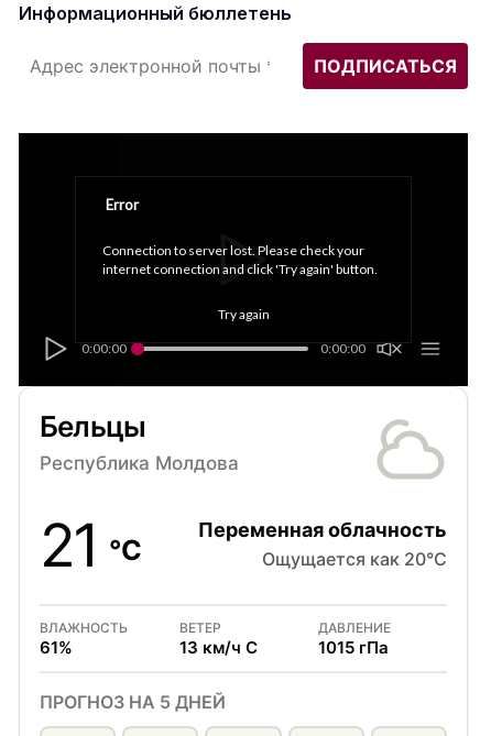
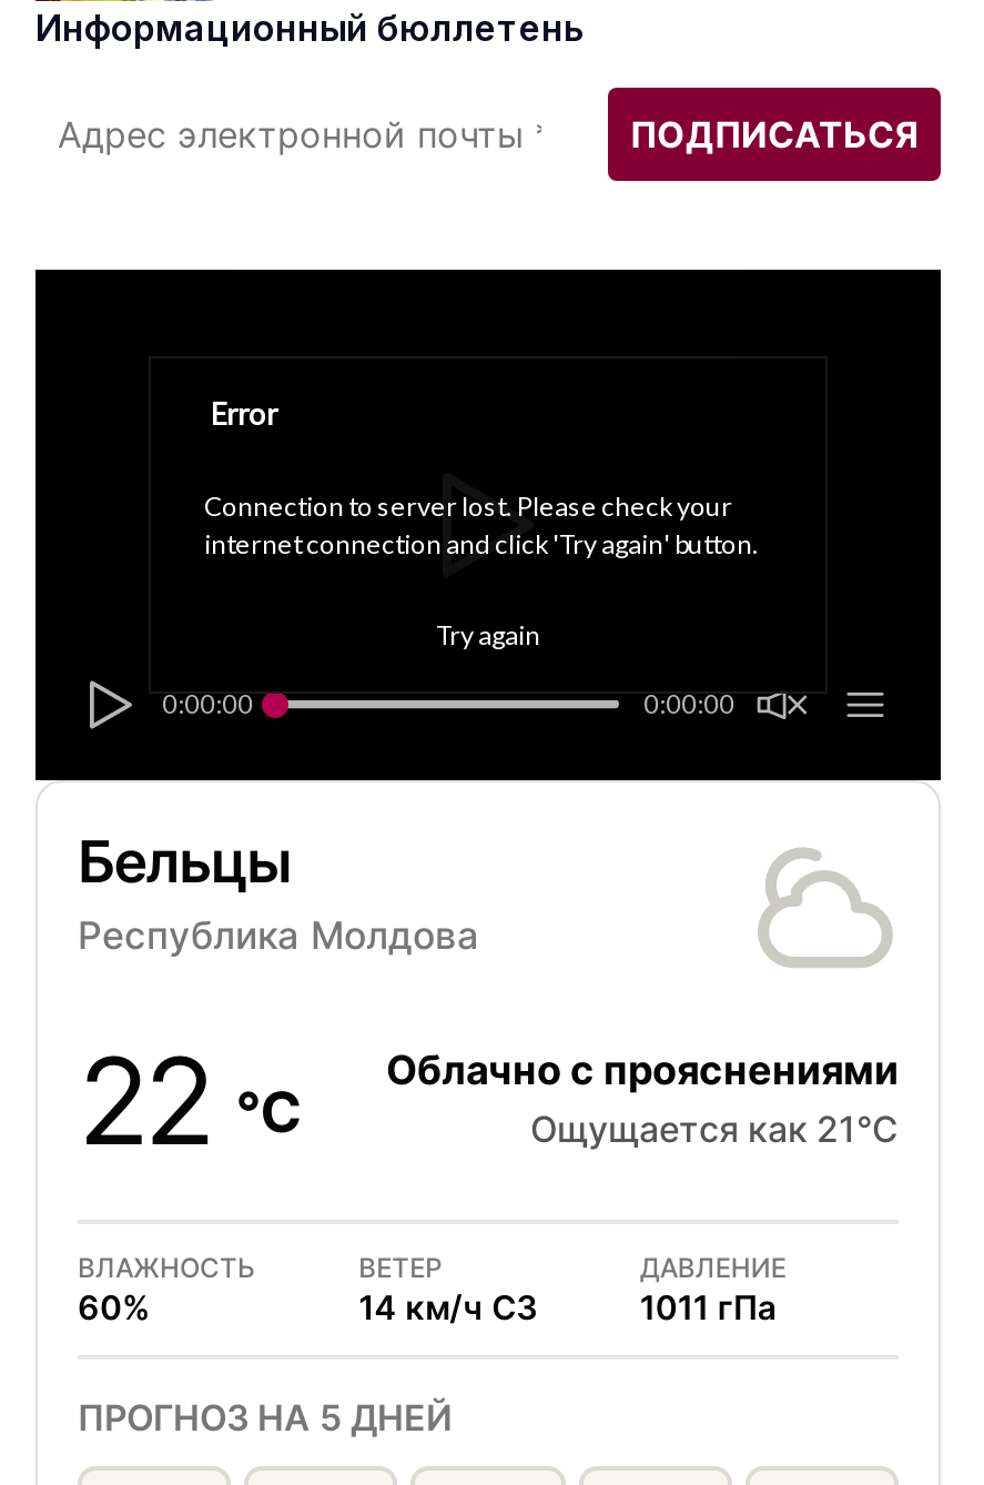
[40,509,447,581] 21 °C | Переменная облачность | Ощущается как 20°C -> [78,1028,899,1172] 22 °C | Облачно с прояснениями | Ощущается как 21°C
[40,637,73,658] 61% -> [78,1285,151,1327] 60%
[179,637,257,658] 13 км/ч С -> [359,1285,538,1327] 14 км/ч СЗ
[318,637,389,658] 1015 гПа -> [640,1285,777,1327] 1011 гПа

